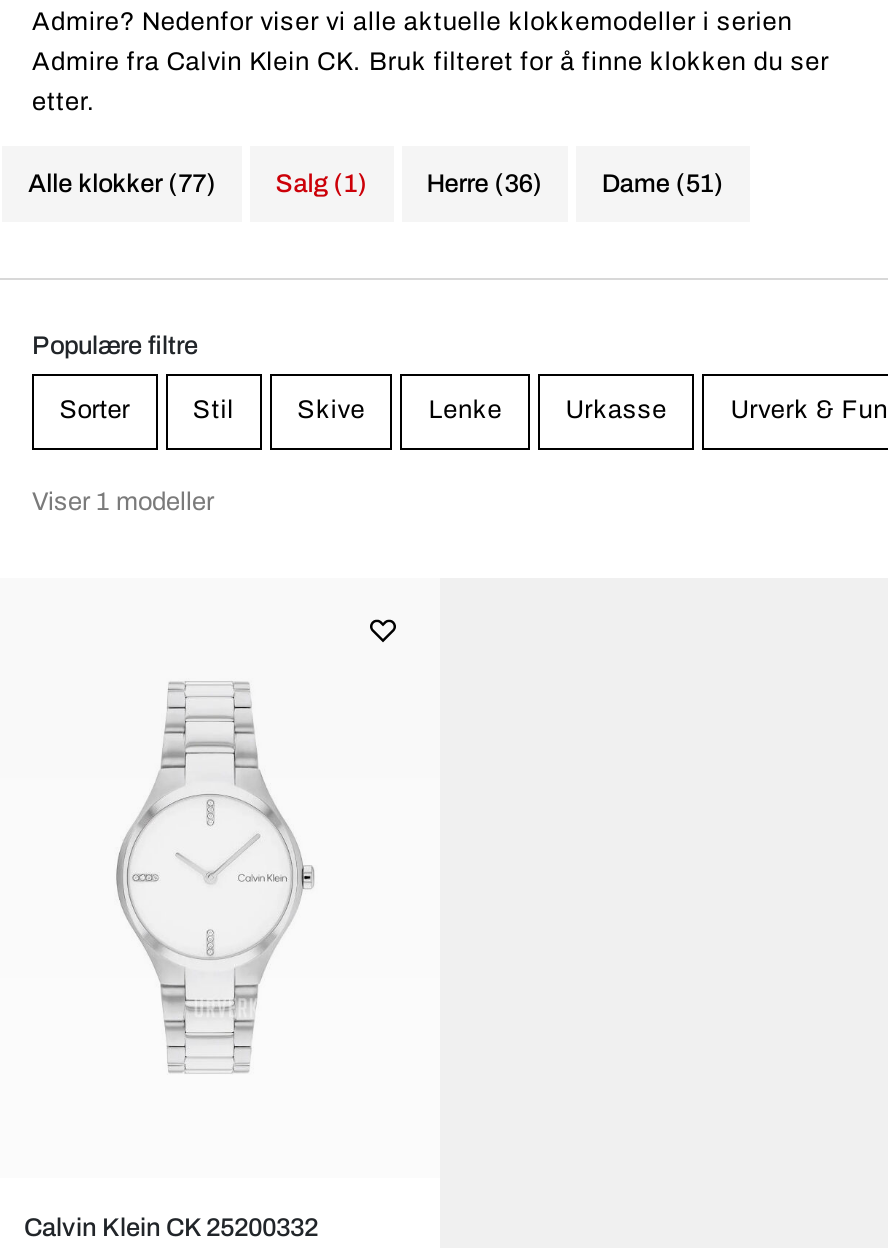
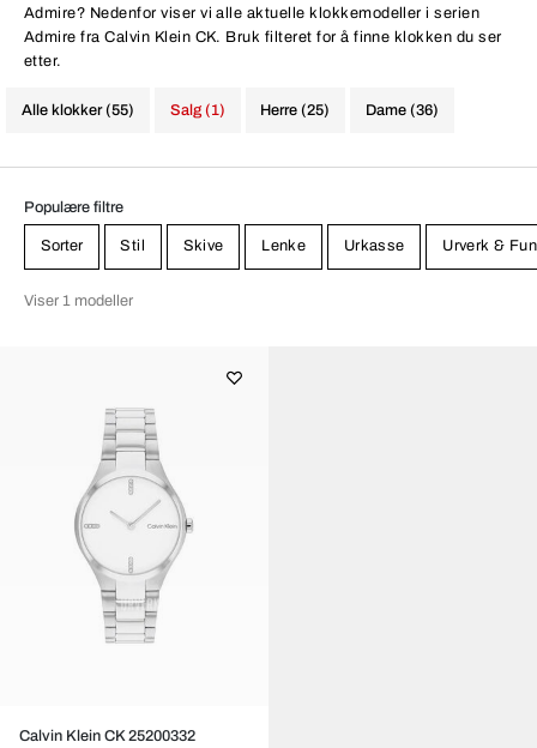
[28,170,216,198] Alle klokker (77) -> [22,102,134,118] Alle klokker (55)
[427,170,543,198] Herre (36) -> [260,102,330,118] Herre (25)
[602,170,724,198] Dame (51) -> [365,102,439,118] Dame (36)

